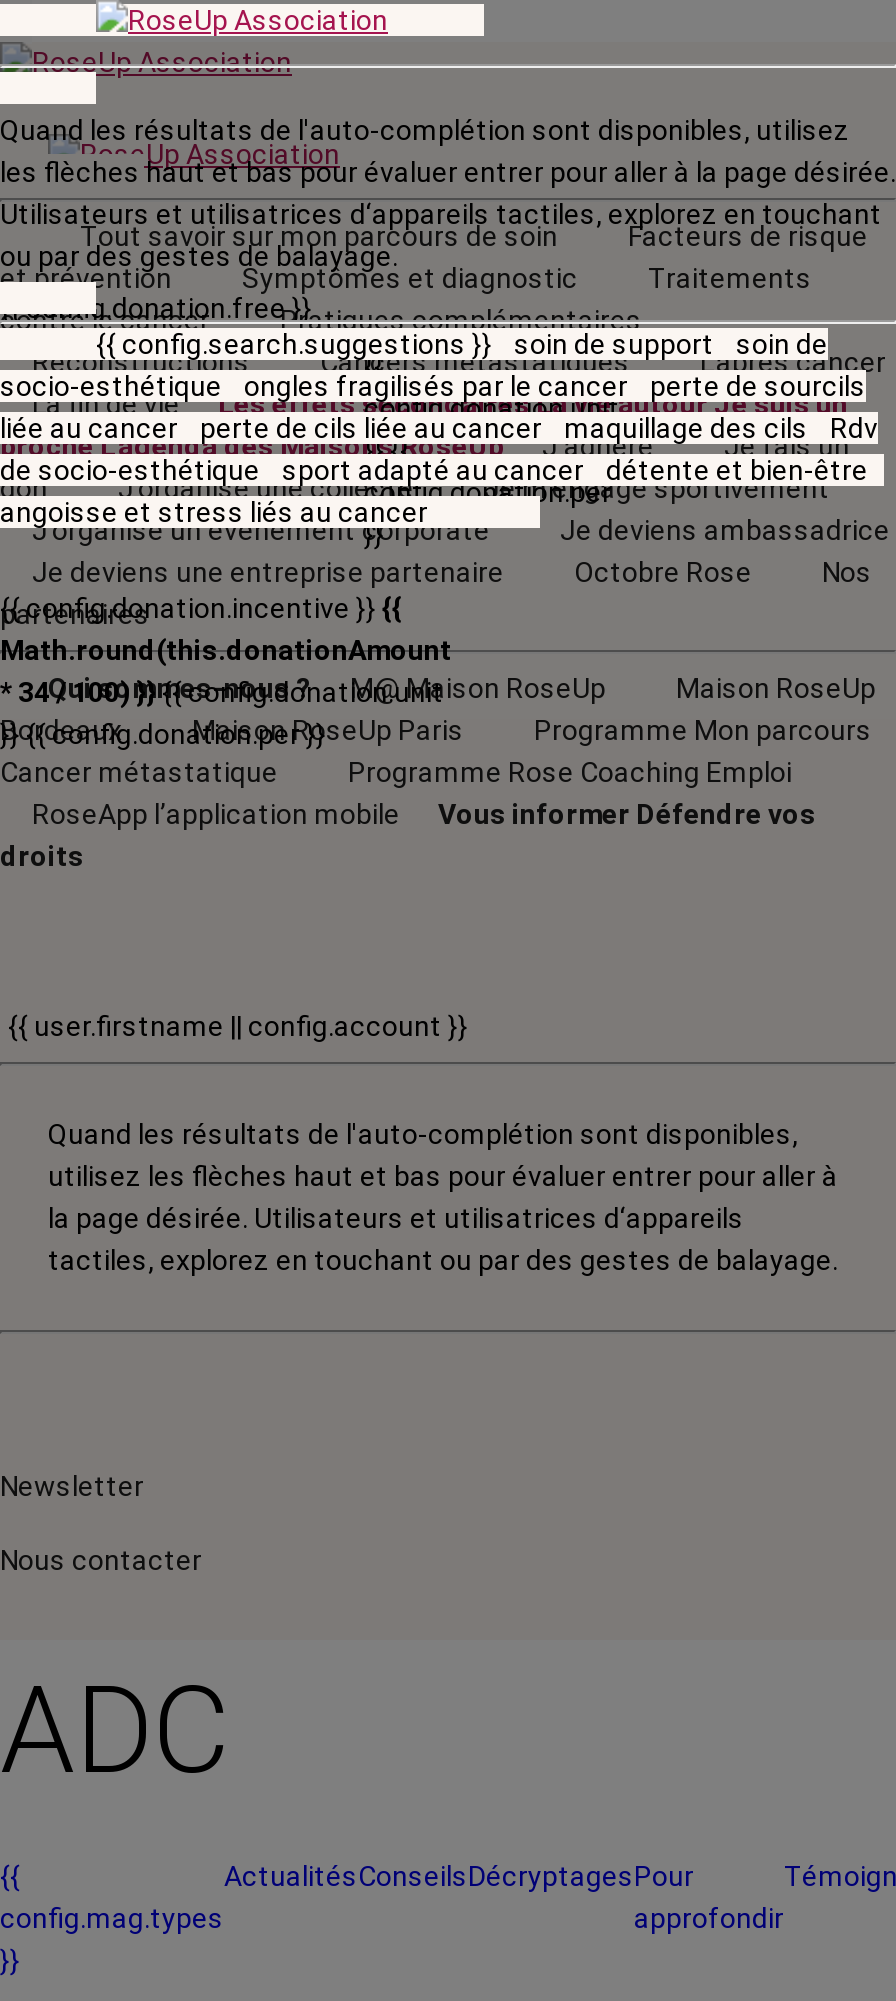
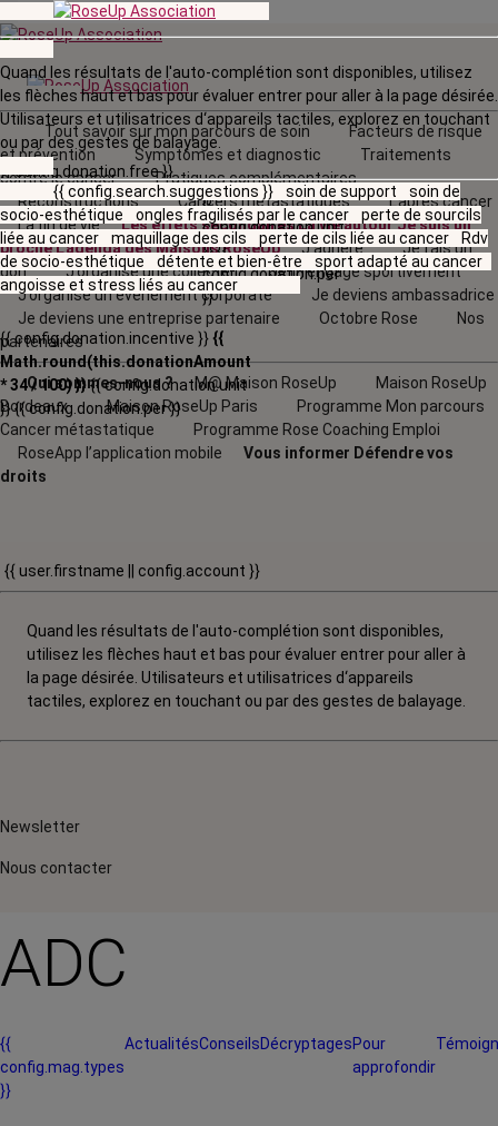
[0,412,878,444] liée au cancer perte de cils liée au cancer maquillage des cils Rdv -> [0,229,488,247] liée au cancer maquillage des cils perte de cils liée au cancer Rdv
[0,454,868,486] de socio-esthétique sport adapté au cancer détente et bien-être -> [0,253,482,270] de socio-esthétique détente et bien-être sport adapté au cancer

